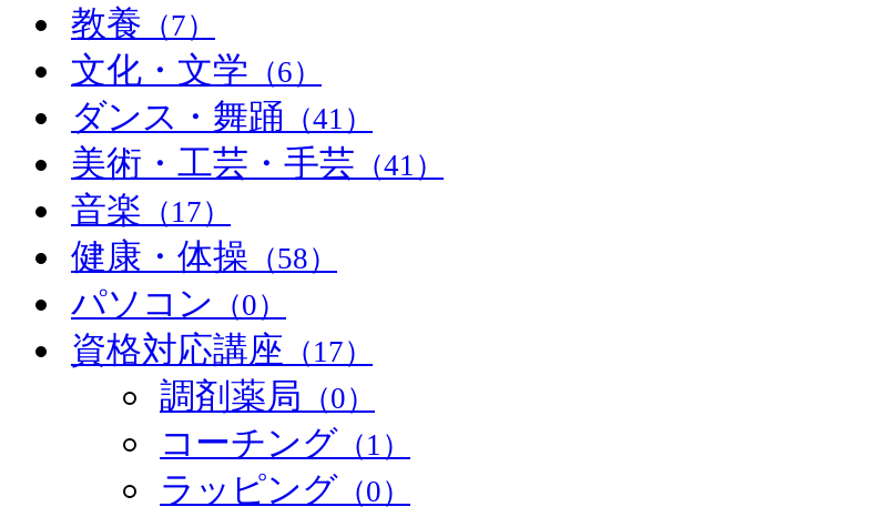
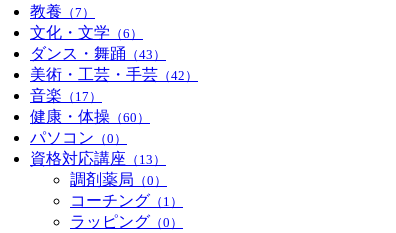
[71,99,373,137] ダンス・舞踊（41） -> [30,45,166,62] ダンス・舞踊（43）
[71,146,444,183] 美術・工芸・手芸（41） -> [30,66,198,83] 美術・工芸・手芸（42）
[71,239,337,276] 健康・体操（58） -> [30,108,150,125] 健康・体操（60）
[71,332,373,370] 資格対応講座（17） -> [30,150,166,167] 資格対応講座（13）

